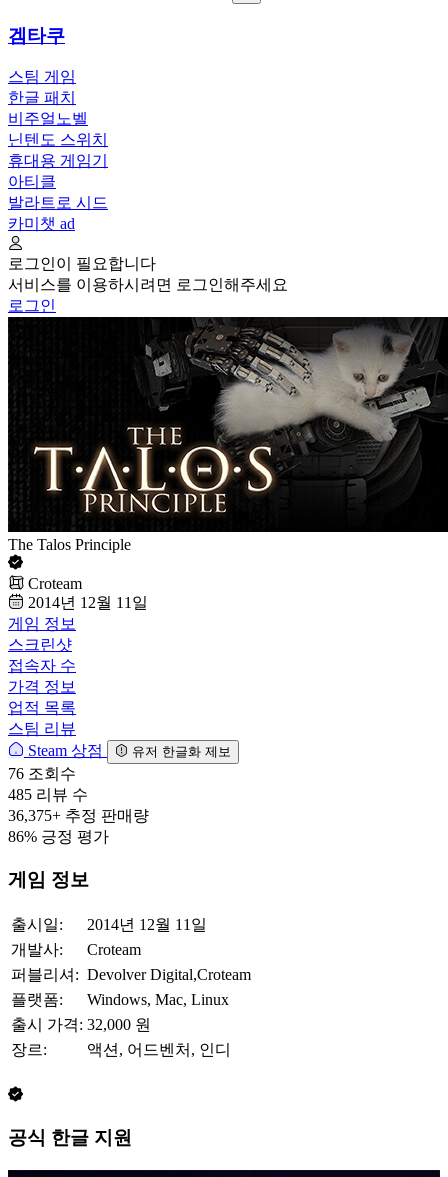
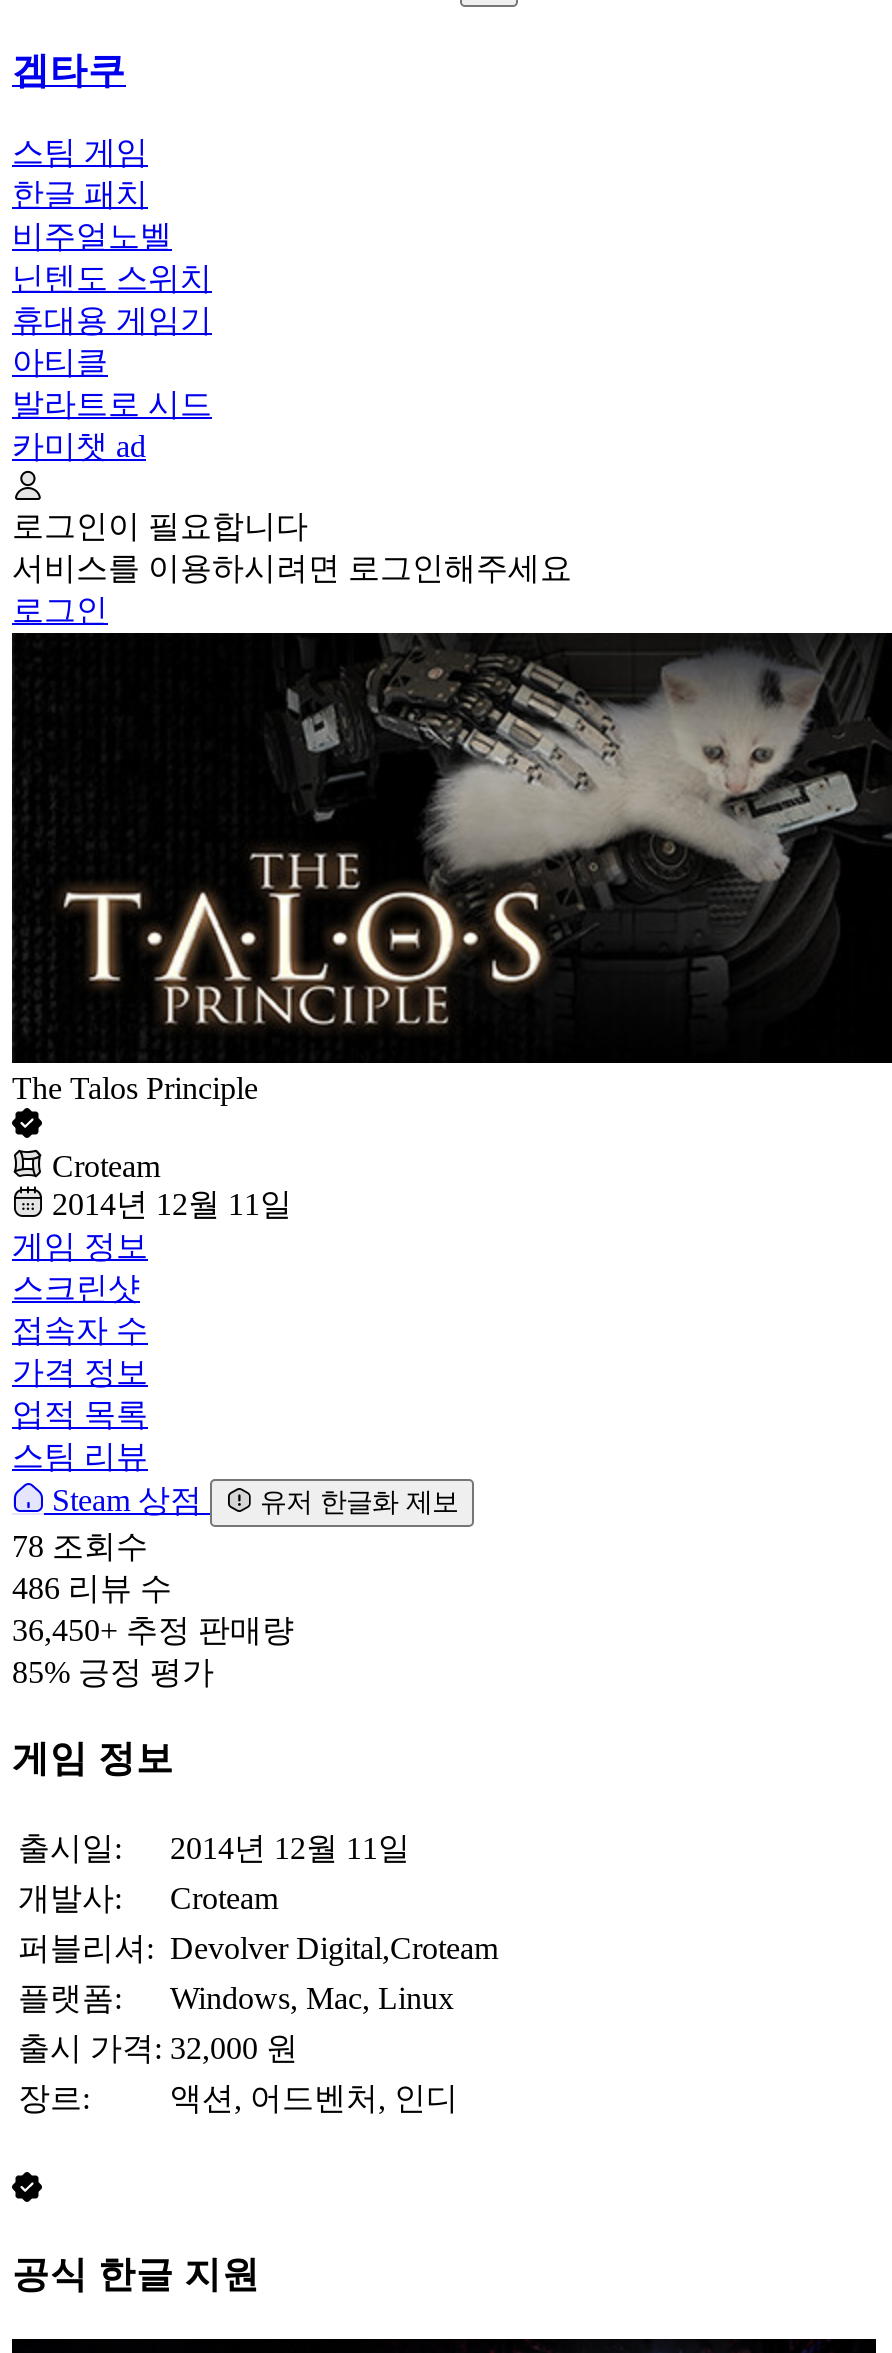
[8,765,76,782] 76 조회수 -> [12,1530,148,1564] 78 조회수
[8,786,88,803] 485 리뷰 수 -> [12,1572,172,1606] 486 리뷰 수
[8,807,149,824] 36,375+ 추정 판매량 -> [12,1614,294,1648] 36,450+ 추정 판매량
[8,828,109,845] 86% 긍정 평가 -> [12,1656,214,1690] 85% 긍정 평가

